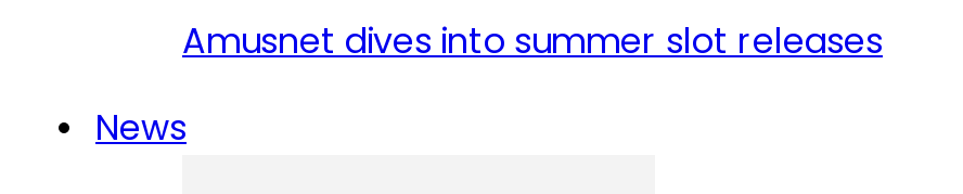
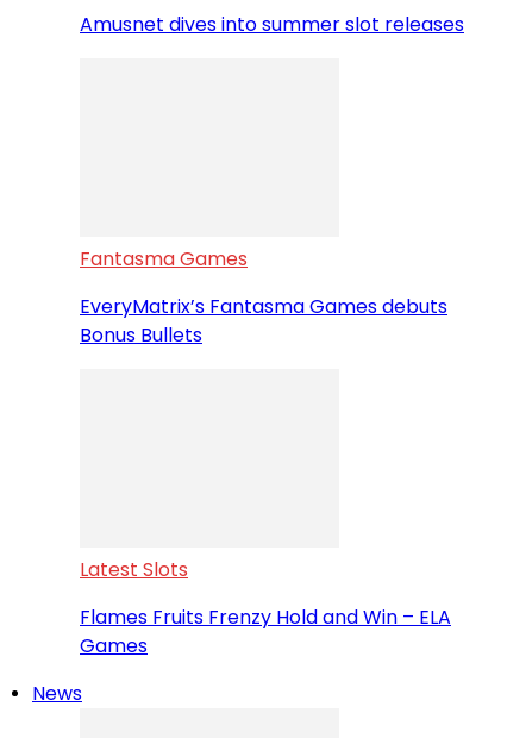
none -> [80,245,447,349] Fantasma Games | EveryMatrix’s Fantasma Games debuts | Bonus Bullets
none -> [80,556,451,659] Latest Slots | Flames Fruits Frenzy Hold and Win – ELA | Games

